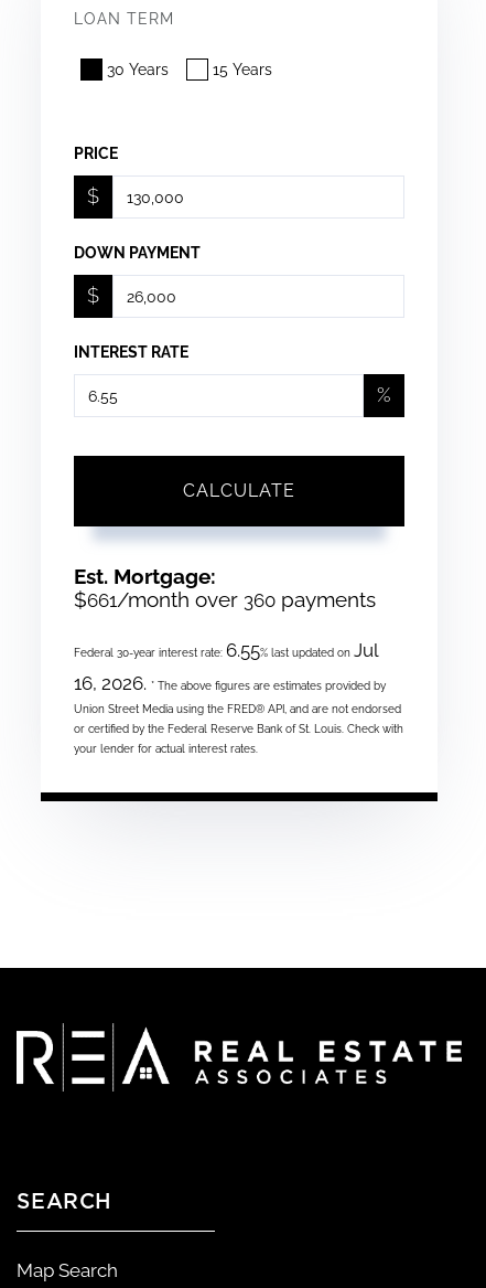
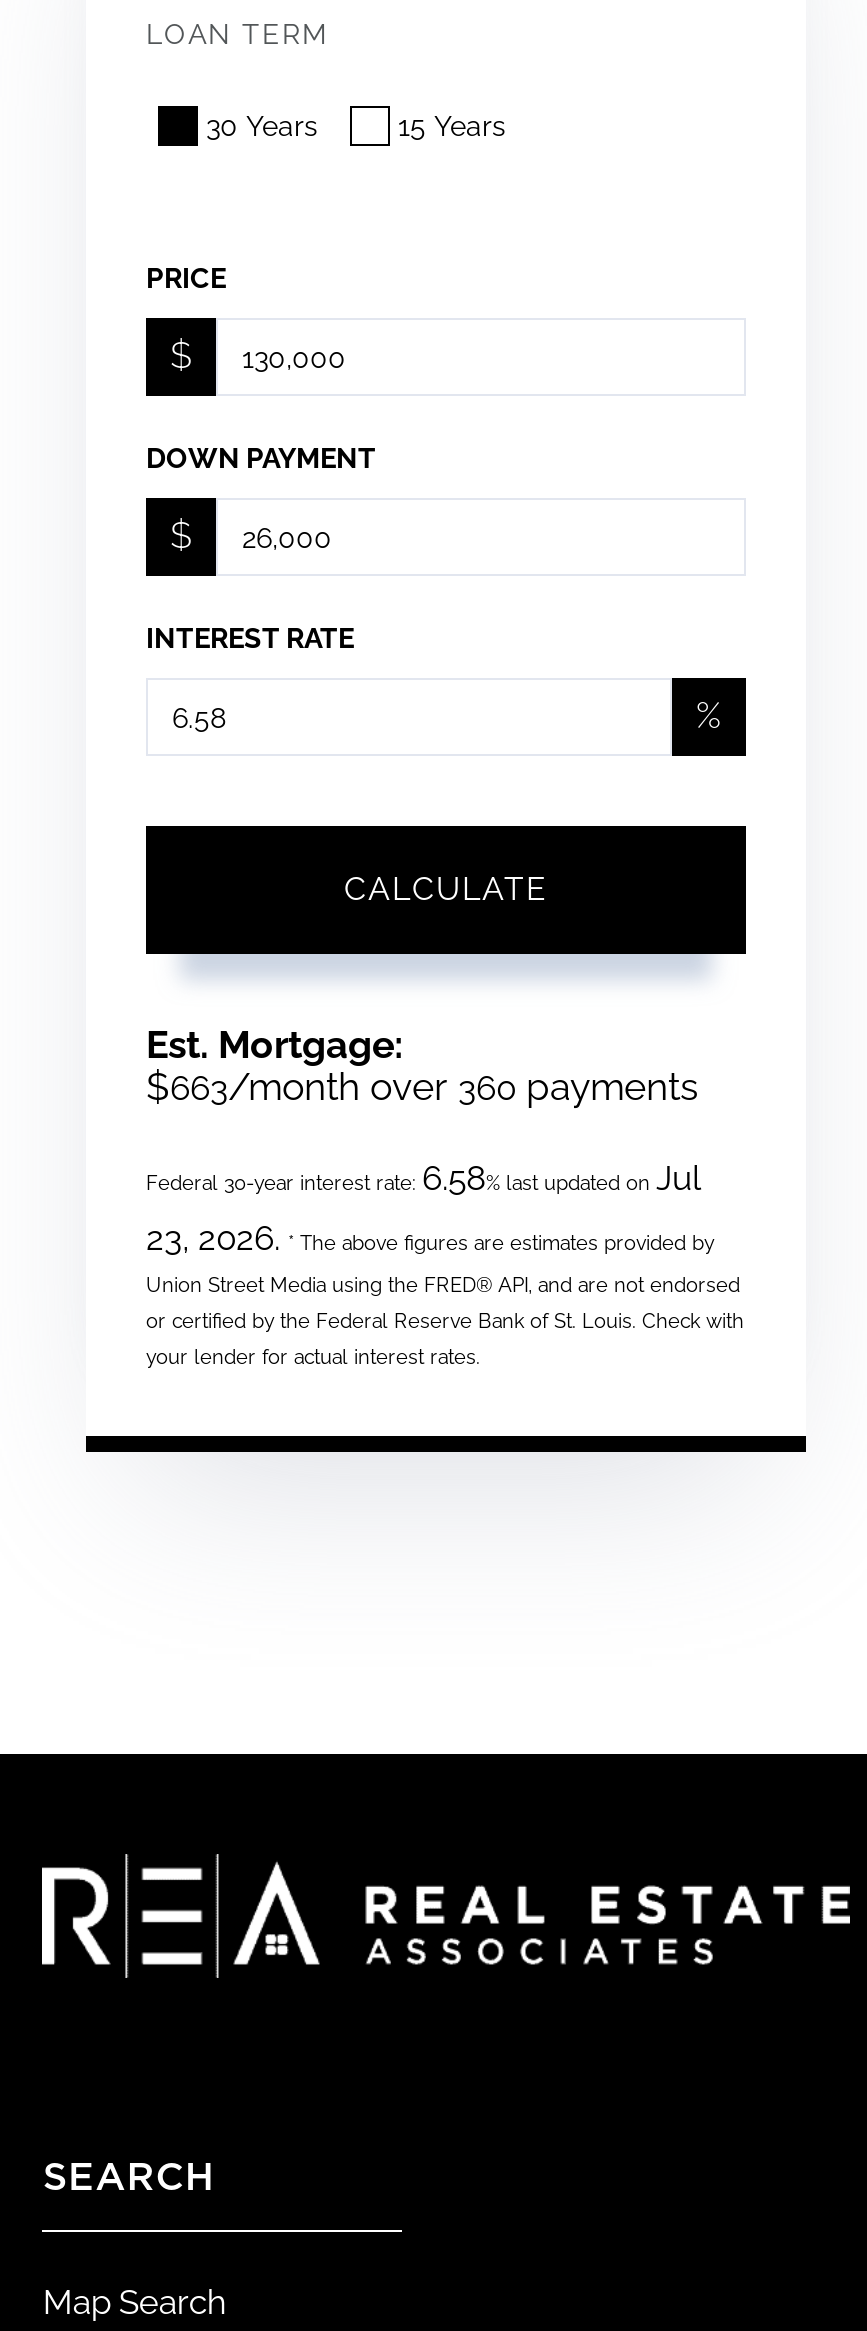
[74,588,376,612] $661/month over 360 payments -> [146,1065,698,1109] $663/month over 360 payments
[74,639,378,662] Federal 30-year interest rate: 6.55% last updated on Jul -> [146,1159,700,1199] Federal 30-year interest rate: 6.58% last updated on Jul
[74,673,386,695] 16, 2026. * The above figures are estimates provided by -> [146,1219,714,1259] 23, 2026. * The above figures are estimates provided by

